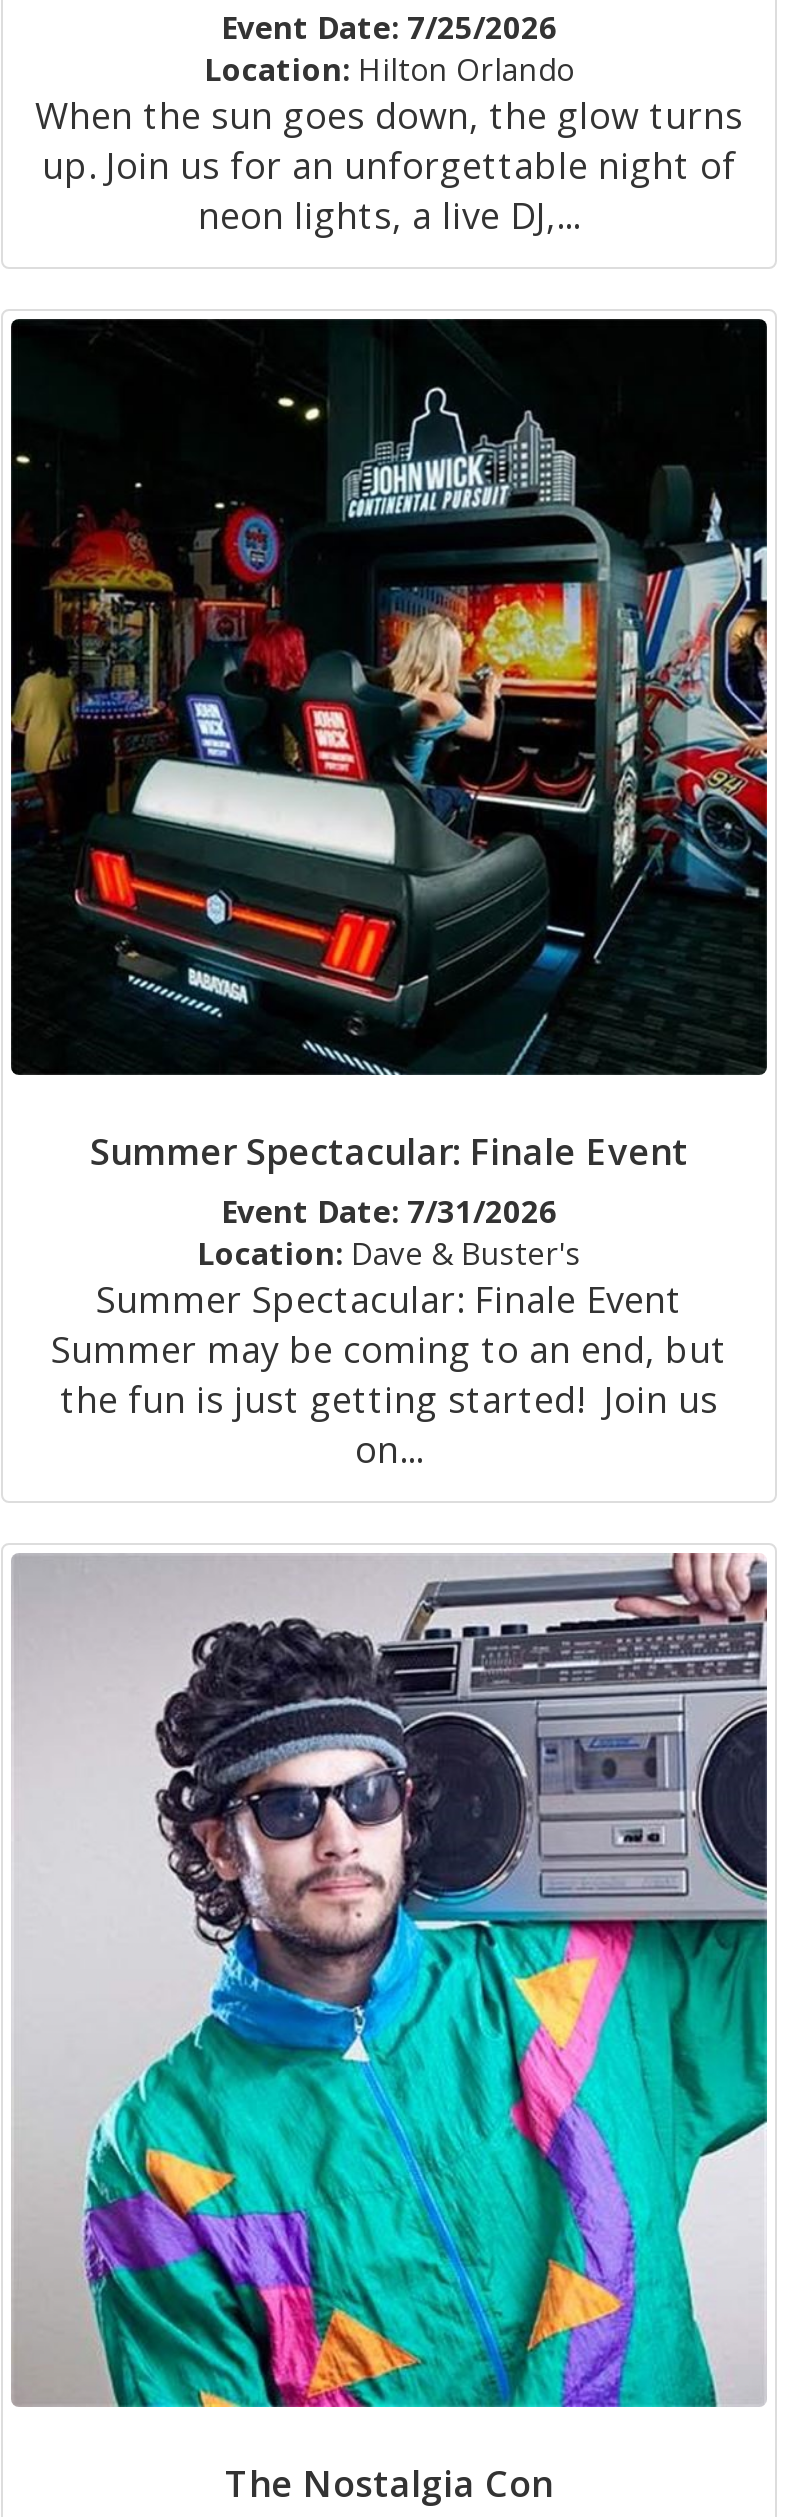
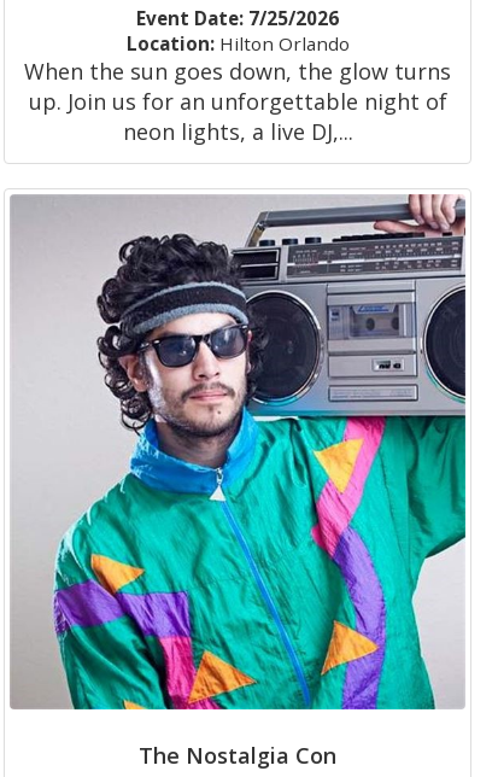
[9,317,769,1473] [image] | Summer Spectacular: Finale Event | Event Date: 7/31/2026 | Location: Dave & Buster's | Summer Spectacular: Finale Event | Summer may be coming to an end, but | the fun is just getting started! Join us | on... -> none

